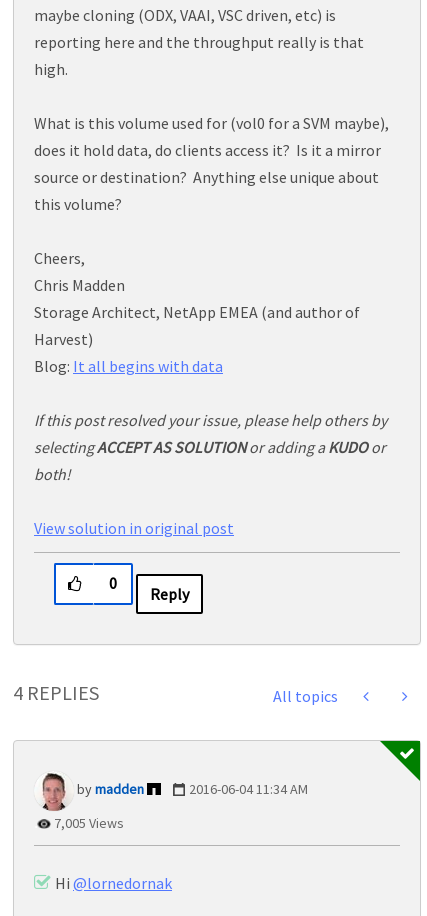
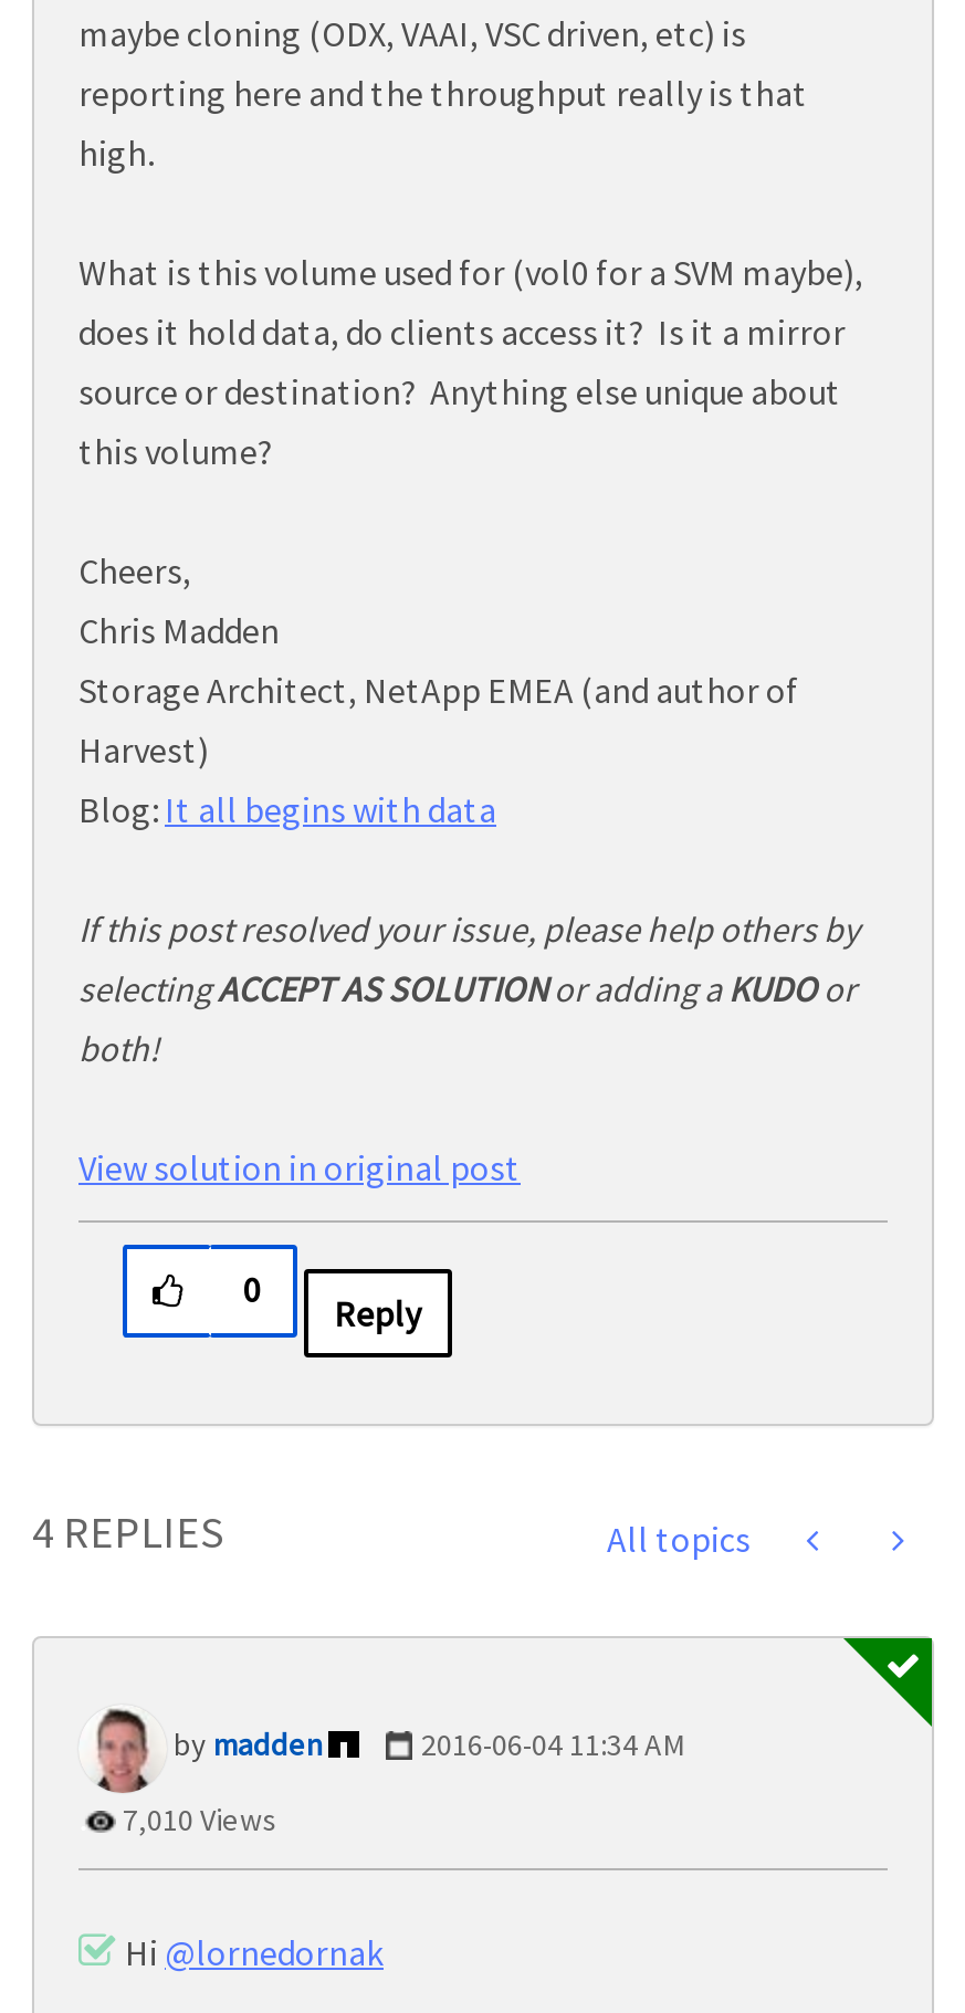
[51,814,124,832] 7,005 Views -> [116,1799,277,1839] 7,010 Views

